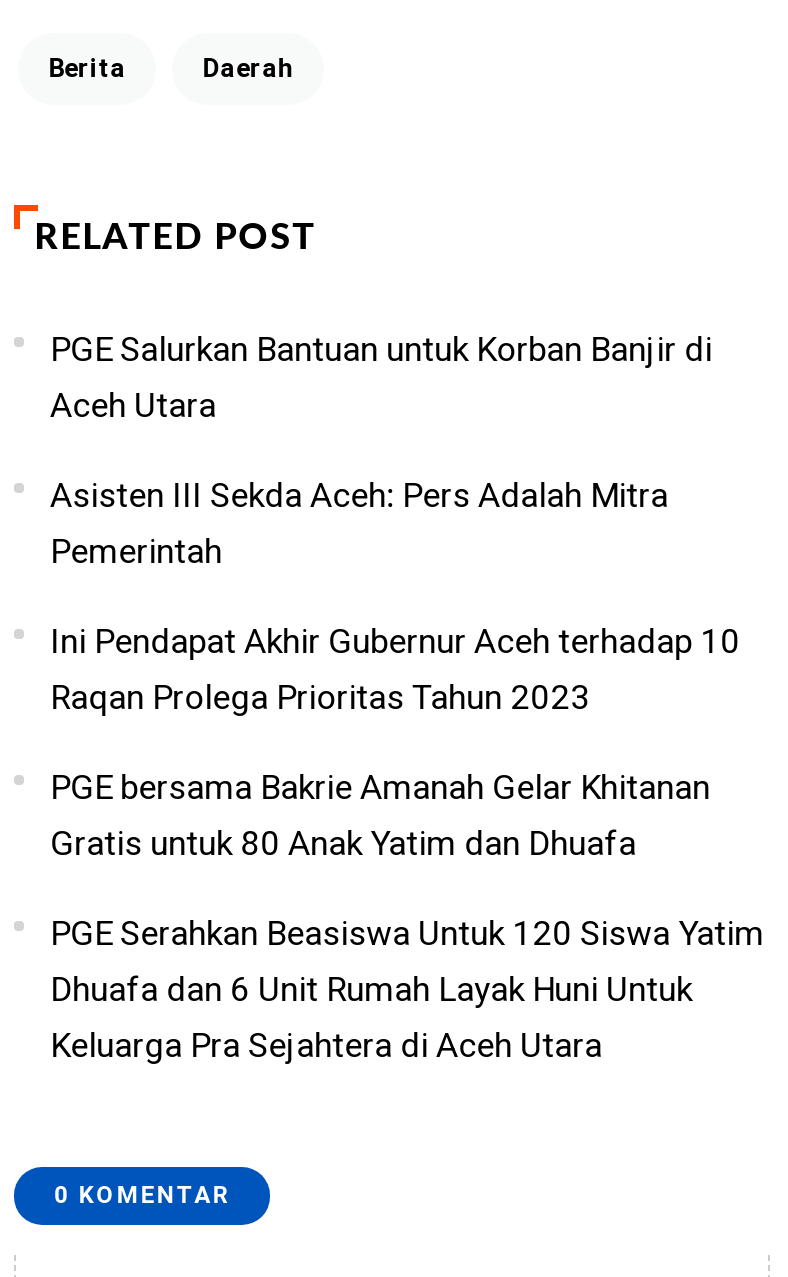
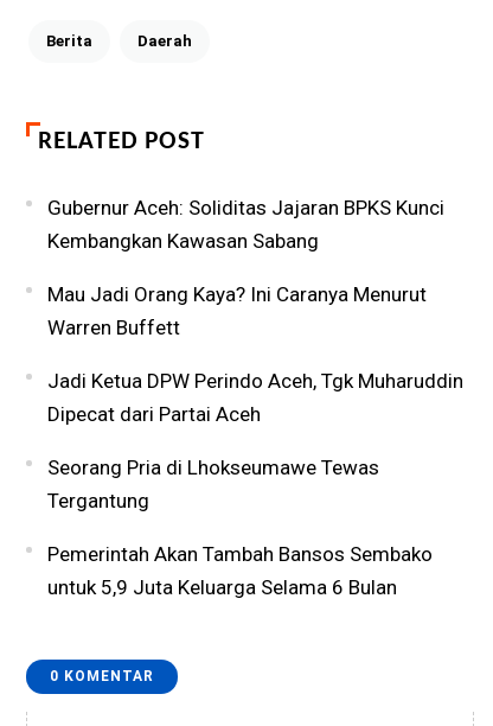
[50,328,712,424] PGE Salurkan Bantuan untuk Korban Banjir di | Aceh Utara -> [48,195,445,252] Gubernur Aceh: Soliditas Jajaran BPKS Kunci | Kembangkan Kawasan Sabang
[50,474,668,570] Asisten III Sekda Aceh: Pers Adalah Mitra | Pemerintah -> [48,282,427,339] Mau Jadi Orang Kaya? Ini Caranya Menurut | Warren Buffett
[50,620,740,716] Ini Pendapat Akhir Gubernur Aceh terhadap 10 | Raqan Prolega Prioritas Tahun 2023 -> [48,368,464,425] Jadi Ketua DPW Perindo Aceh, Tgk Muharuddin | Dipecat dari Partai Aceh
[50,766,710,862] PGE bersama Bakrie Amanah Gelar Khitanan | Gratis untuk 80 Anak Yatim dan Dhuafa -> [48,455,379,512] Seorang Pria di Lhokseumawe Tewas | Tergantung
[50,912,764,1064] PGE Serahkan Beasiswa Untuk 120 Siswa Yatim | Dhuafa dan 6 Unit Rumah Layak Huni Untuk | Keluarga Pra Sejahtera di Aceh Utara -> [48,542,433,598] Pemerintah Akan Tambah Bansos Sembako | untuk 5,9 Juta Keluarga Selama 6 Bulan

